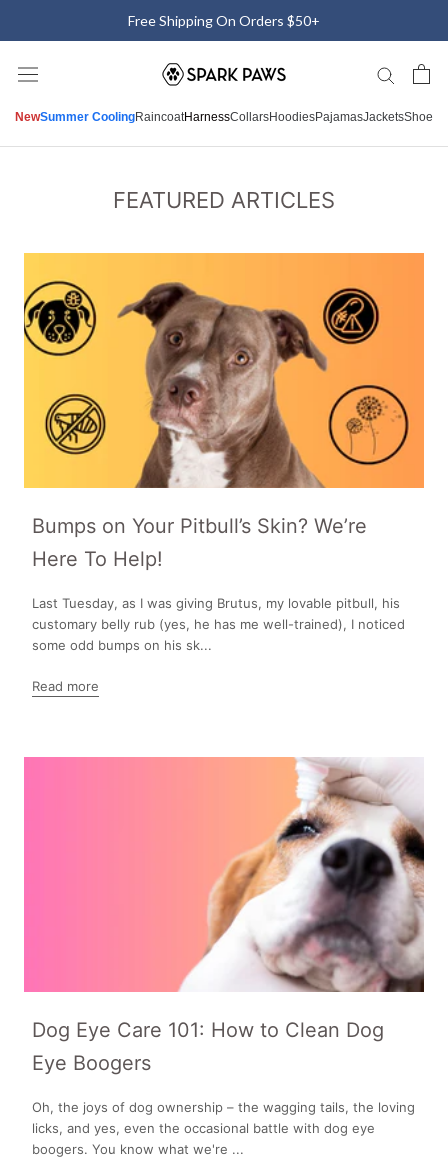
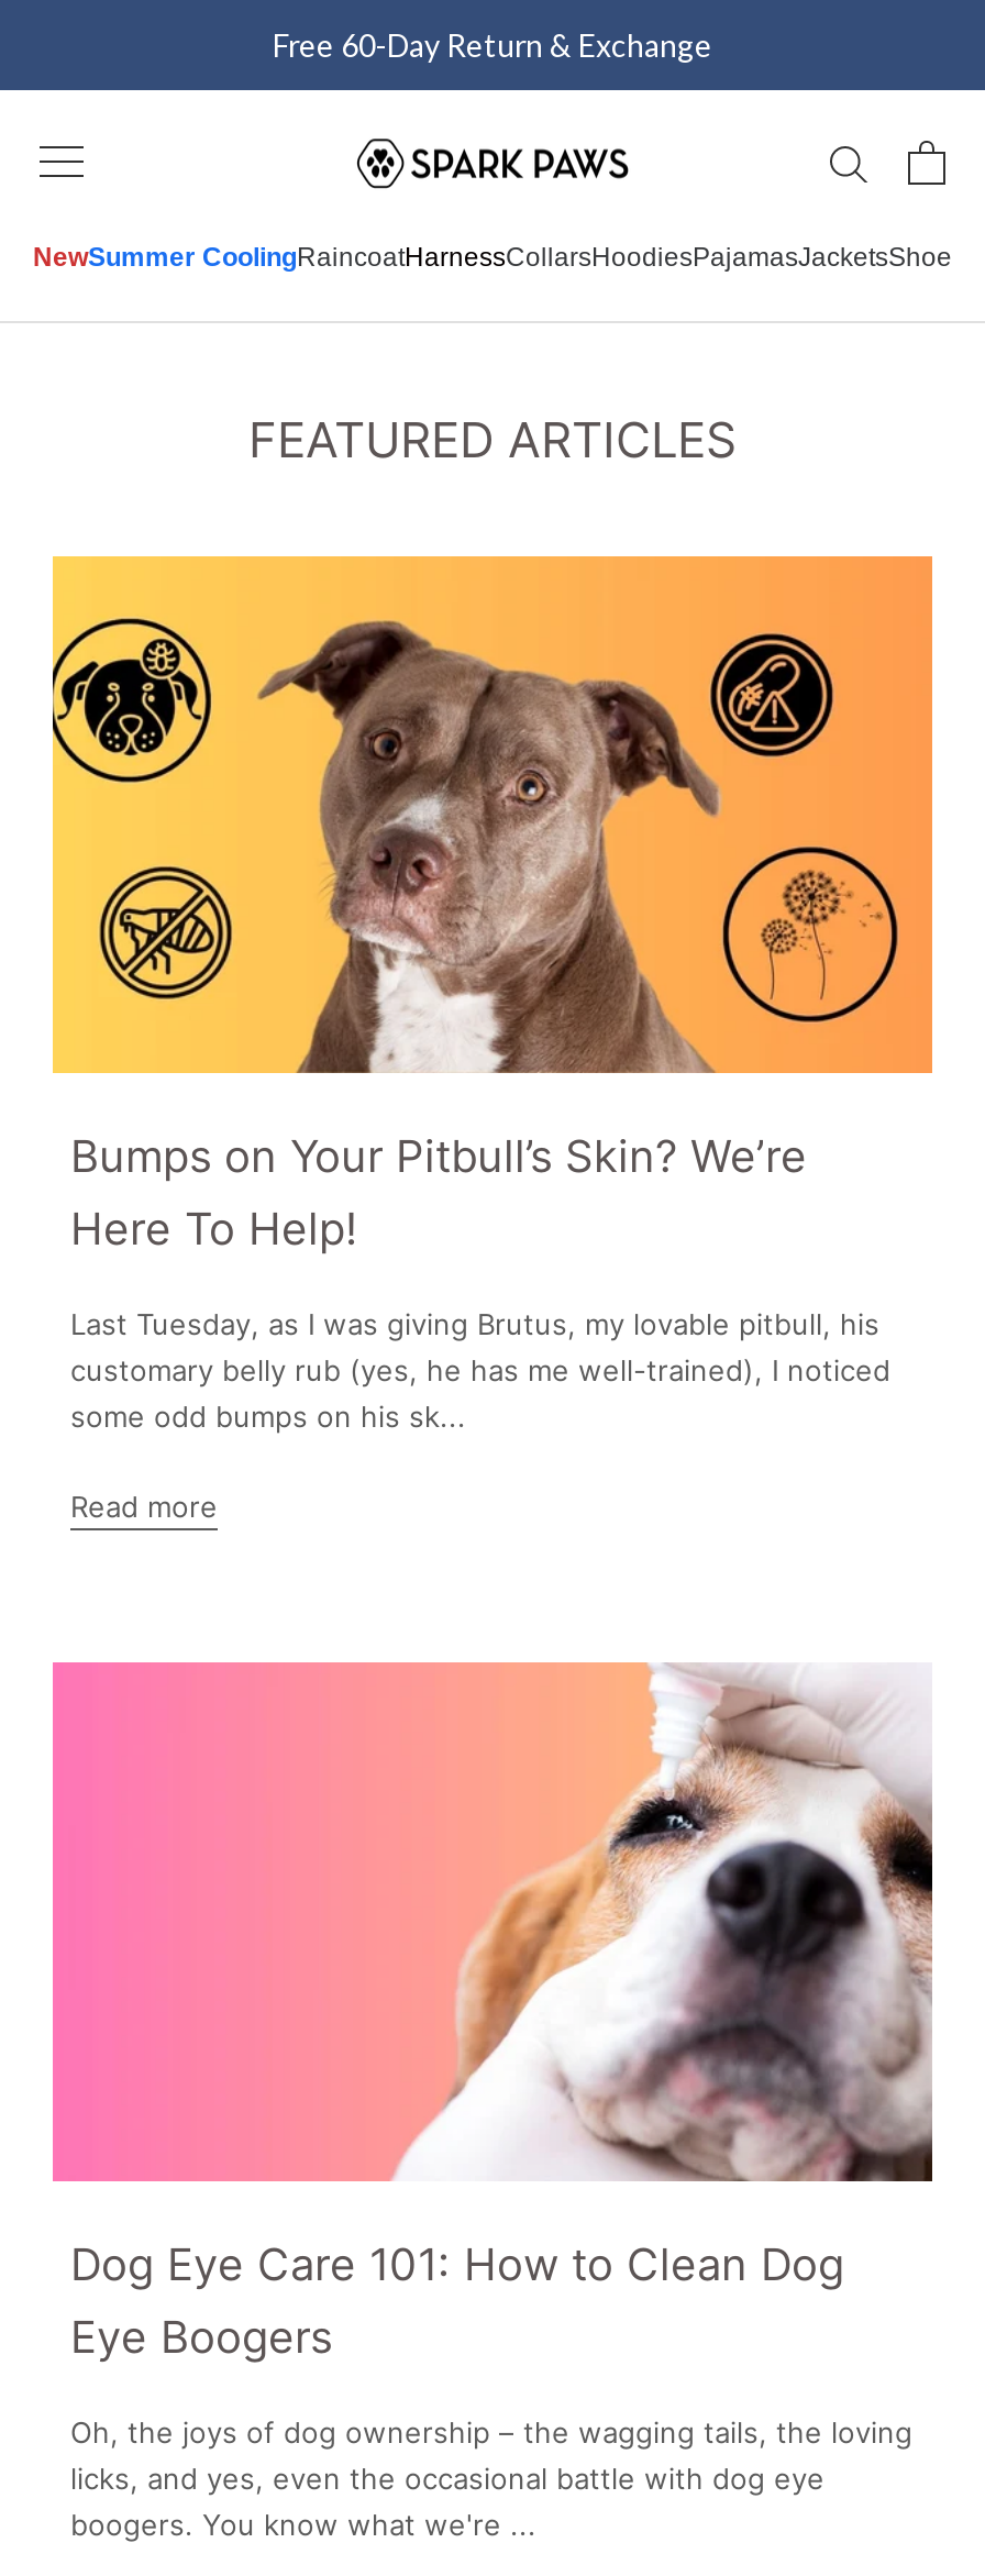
[128,12,320,29] Free Shipping On Orders $50+ -> [273,26,712,64] Free 60-Day Return & Exchange

